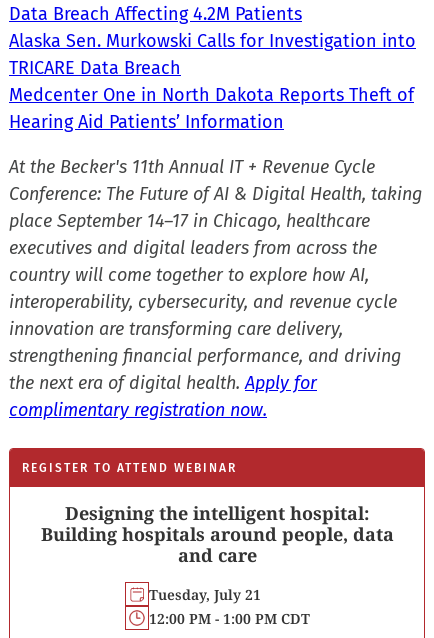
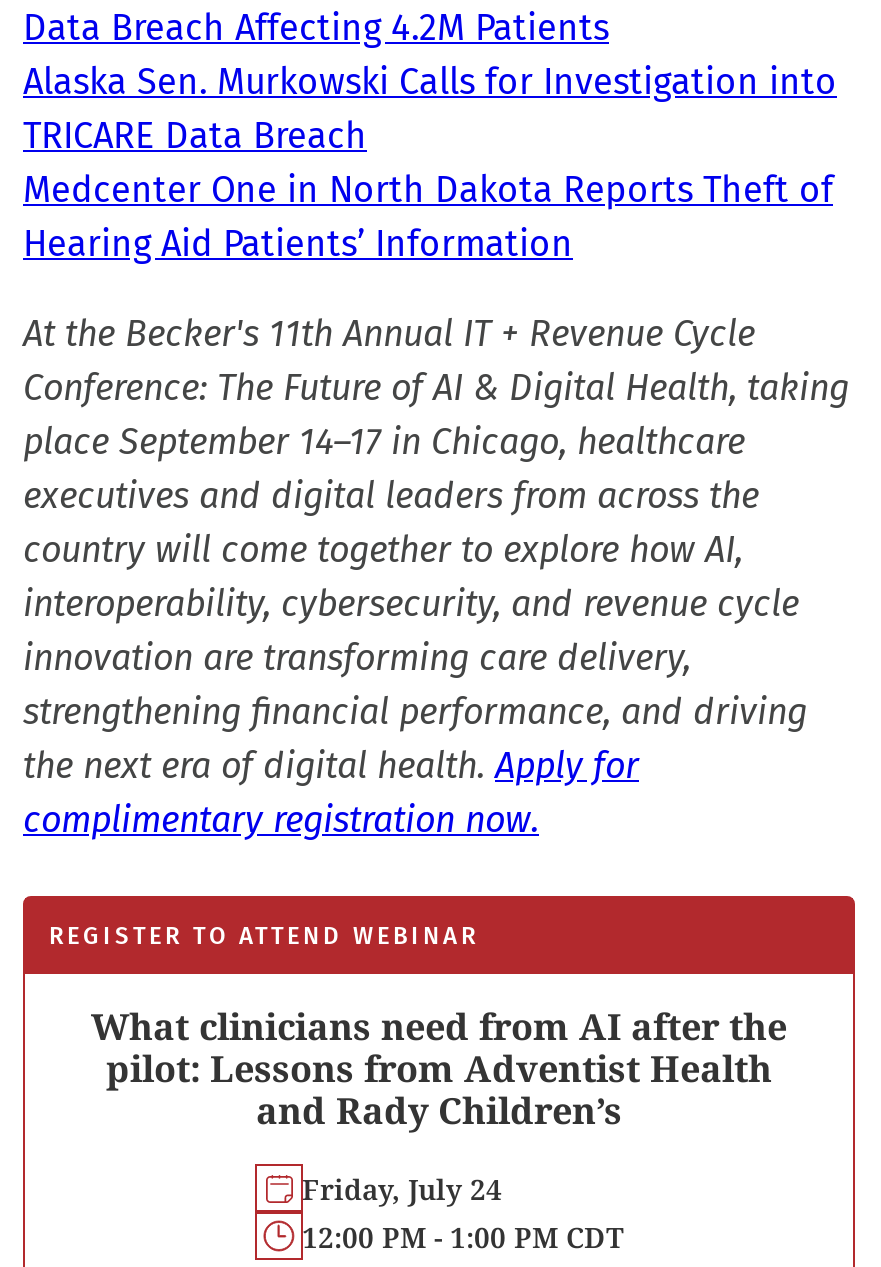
[40,501,393,567] Designing the intelligent hospital: | Building hospitals around people, data | and care -> [91,1002,787,1134] What clinicians need from AI after the | pilot: Lessons from Adventist Health | and Rady Children’s
[148,584,260,603] Tuesday, July 21 -> [302,1169,502,1207] Friday, July 24

